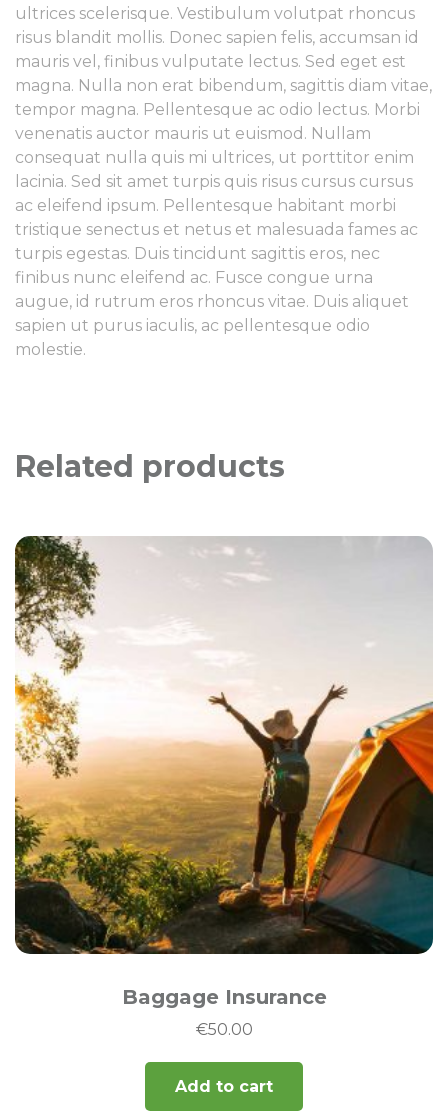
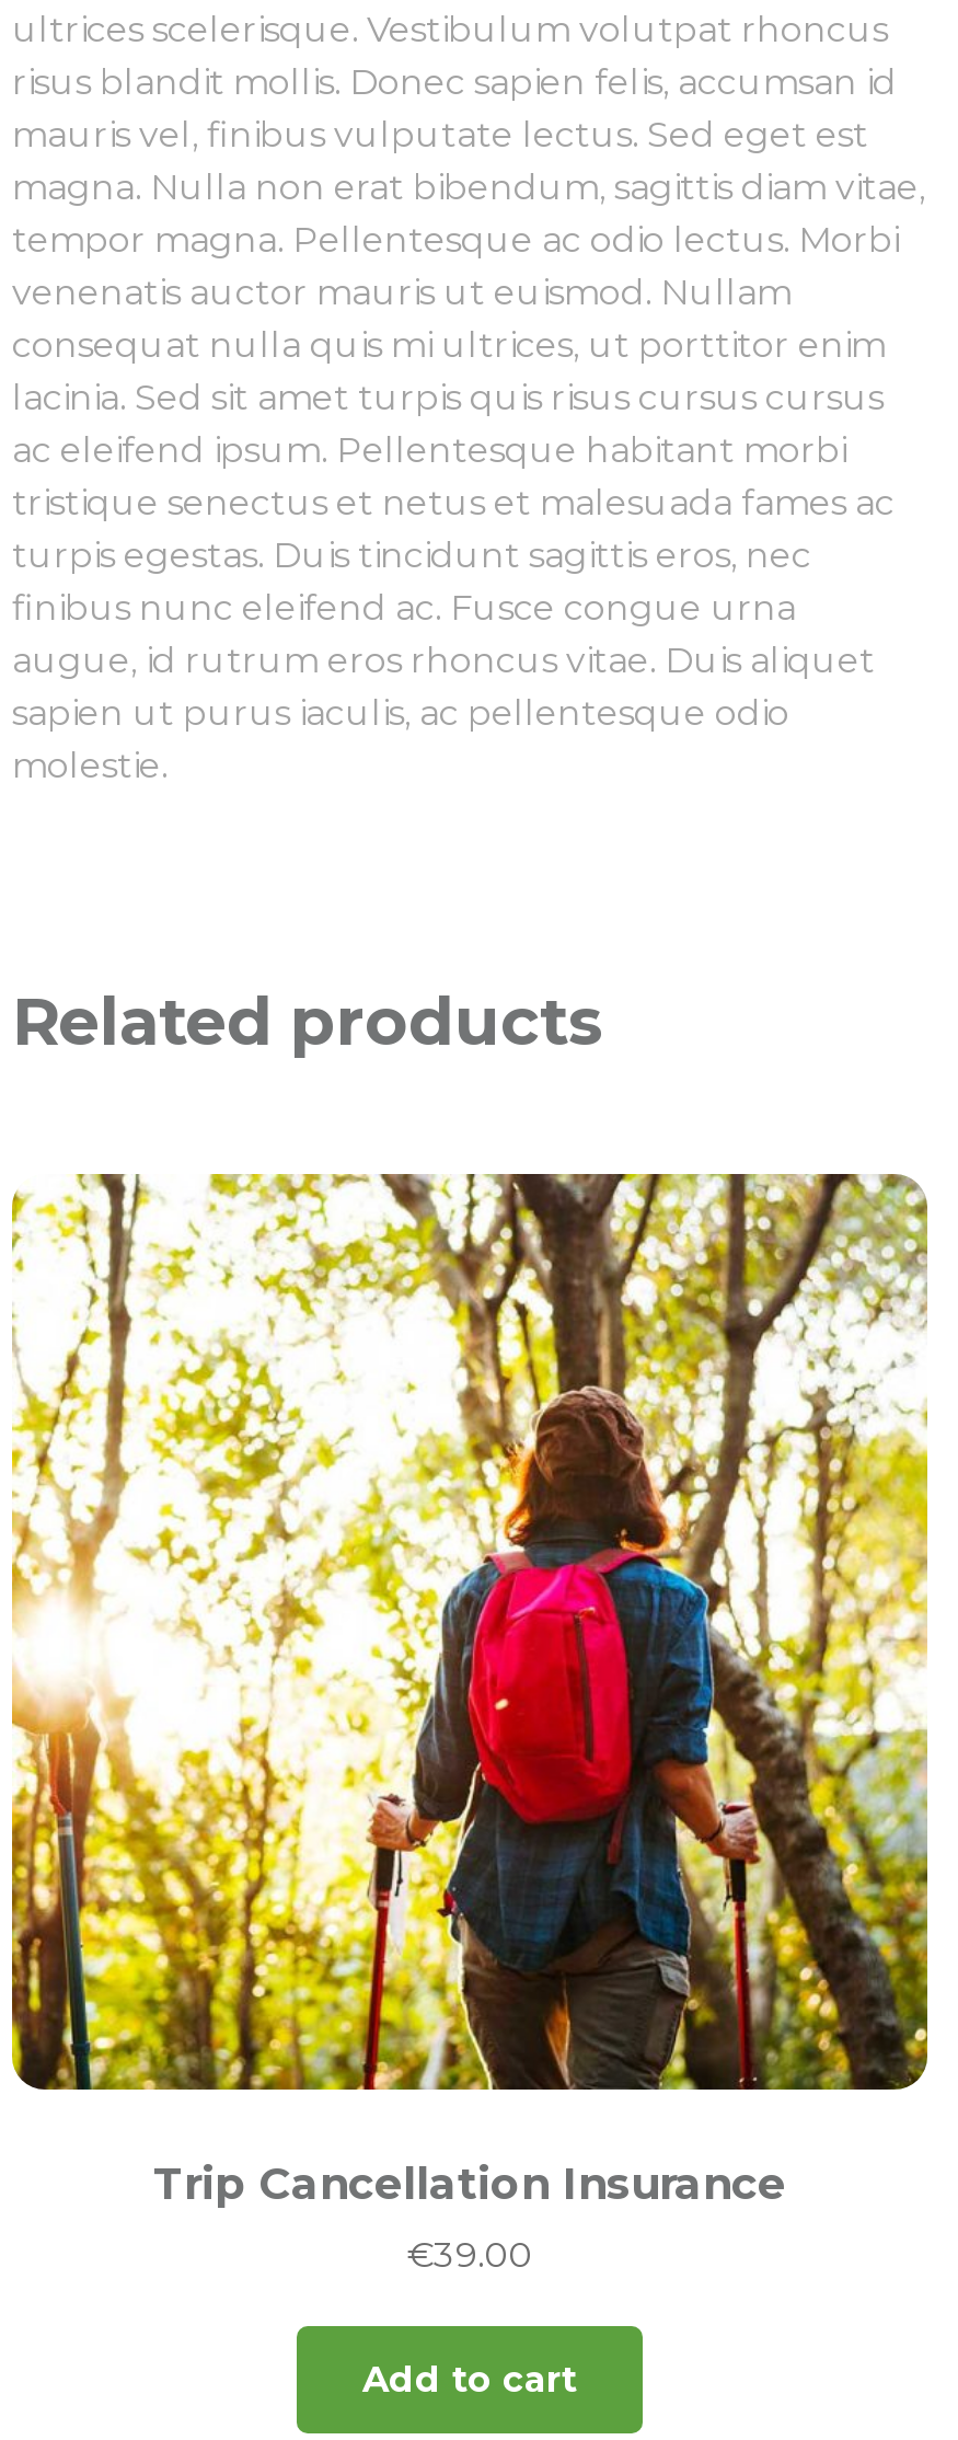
[14,535,434,1008] [image] | Baggage Insurance -> [10,1172,930,2209] [image] | Trip Cancellation Insurance
[195,1019,252,1038] €50.00 -> [407,2233,532,2275] €39.00

